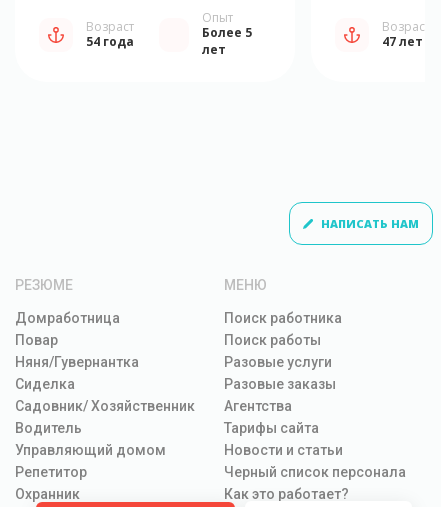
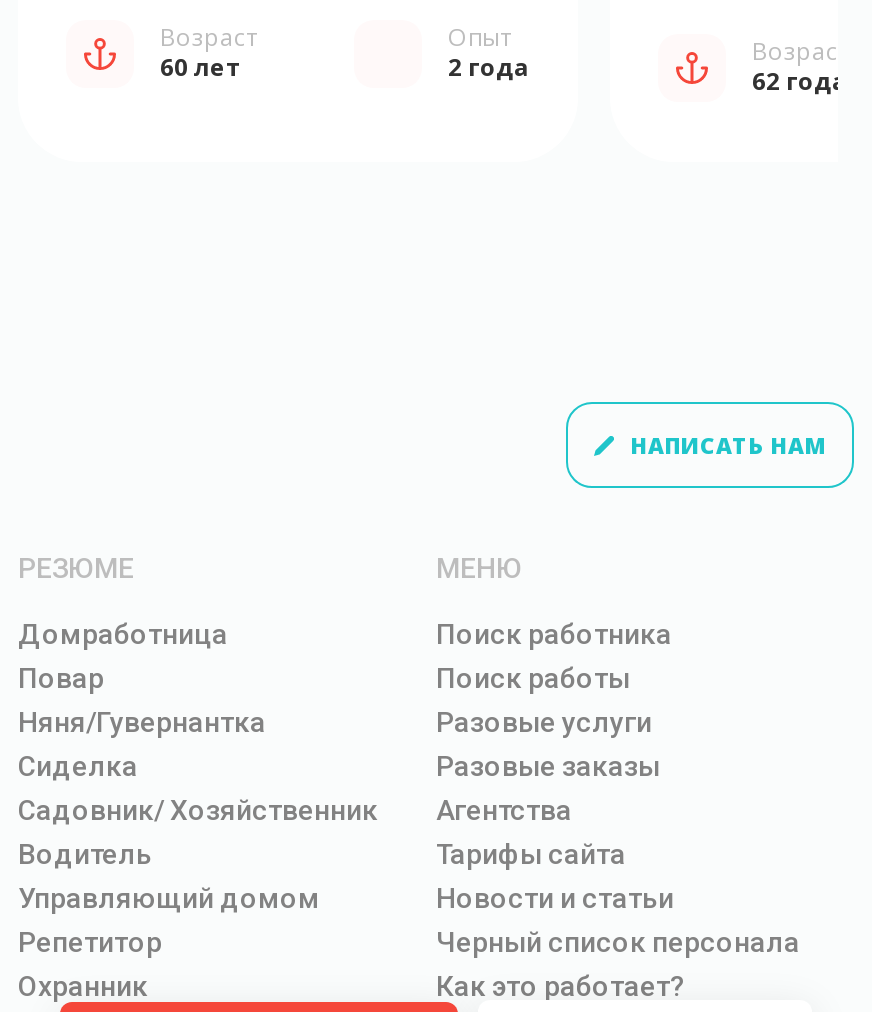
[202,24,252,58] Более 5 | лет -> [448,50,530,84] 2 года
[86,32,134,49] 54 года -> [160,50,242,84] 60 лет
[382,32,423,49] 47 лет -> [752,63,848,97] 62 года

